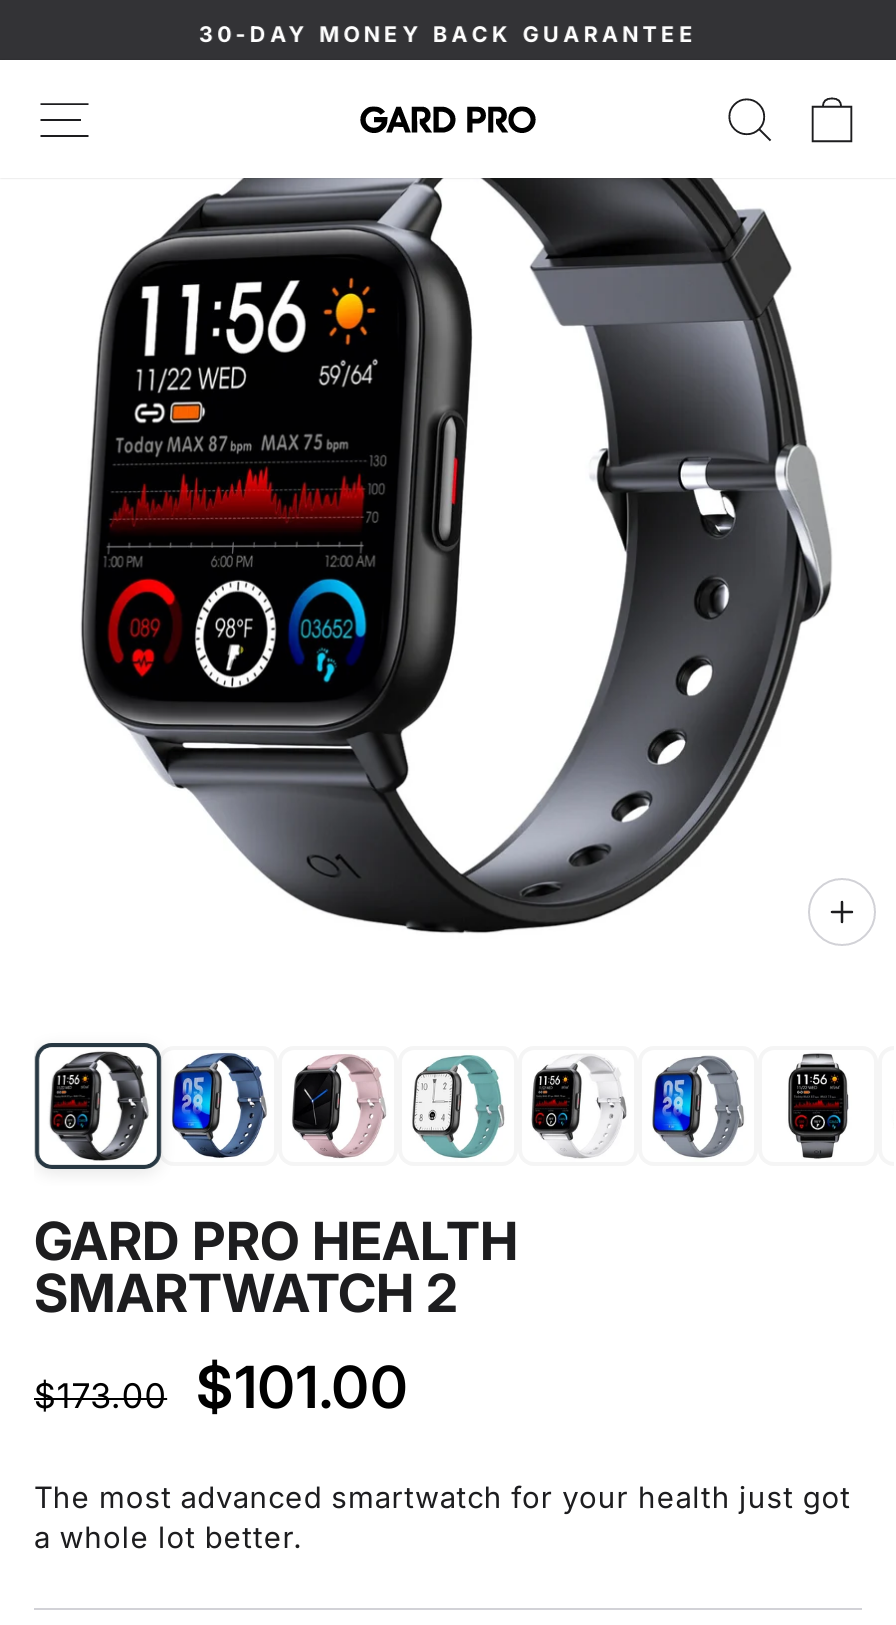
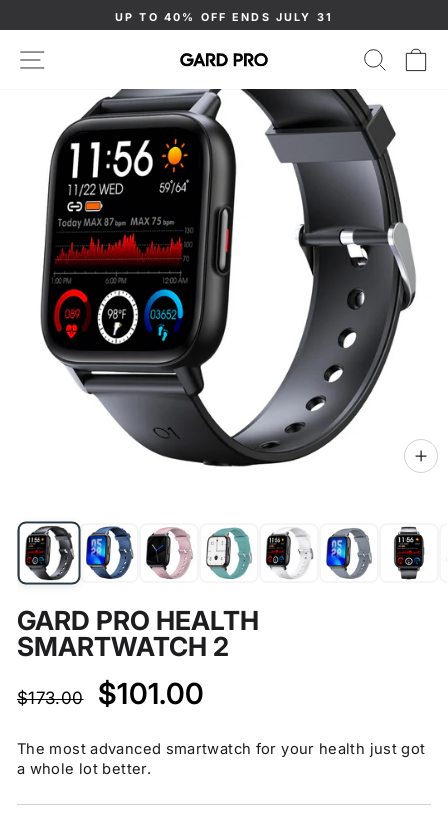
[199,22,697,48] 30-DAY MONEY BACK GUARANTEE -> [115,11,333,24] UP TO 40% OFF ENDS JULY 31

